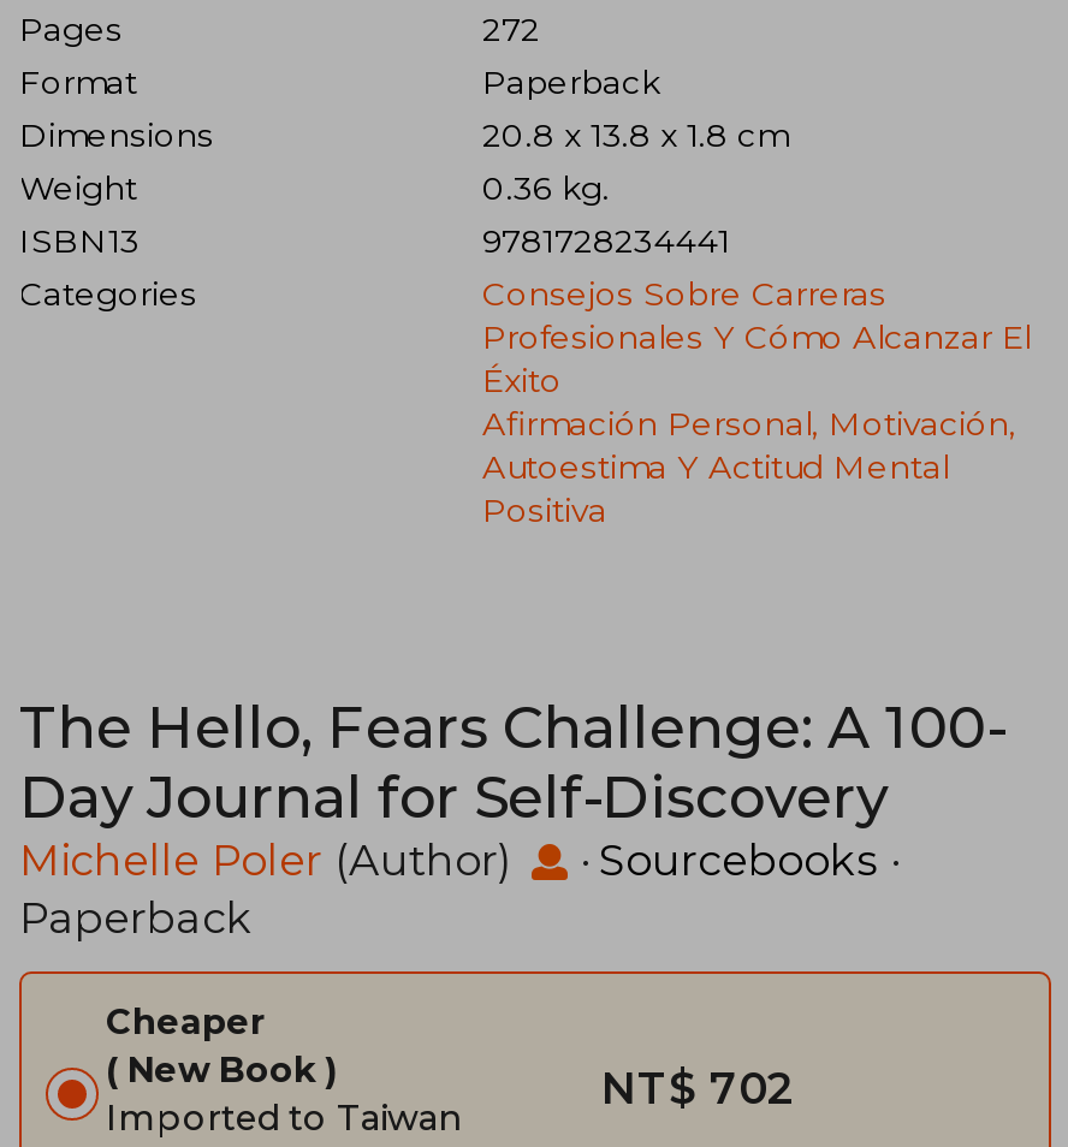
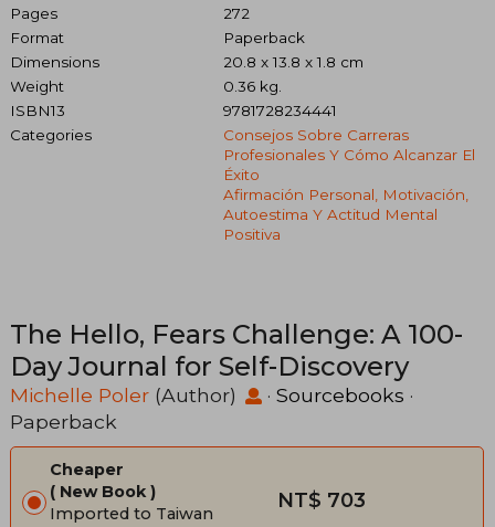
[601,1064,794,1117] NT$ 702 -> [277,489,366,513] NT$ 703

